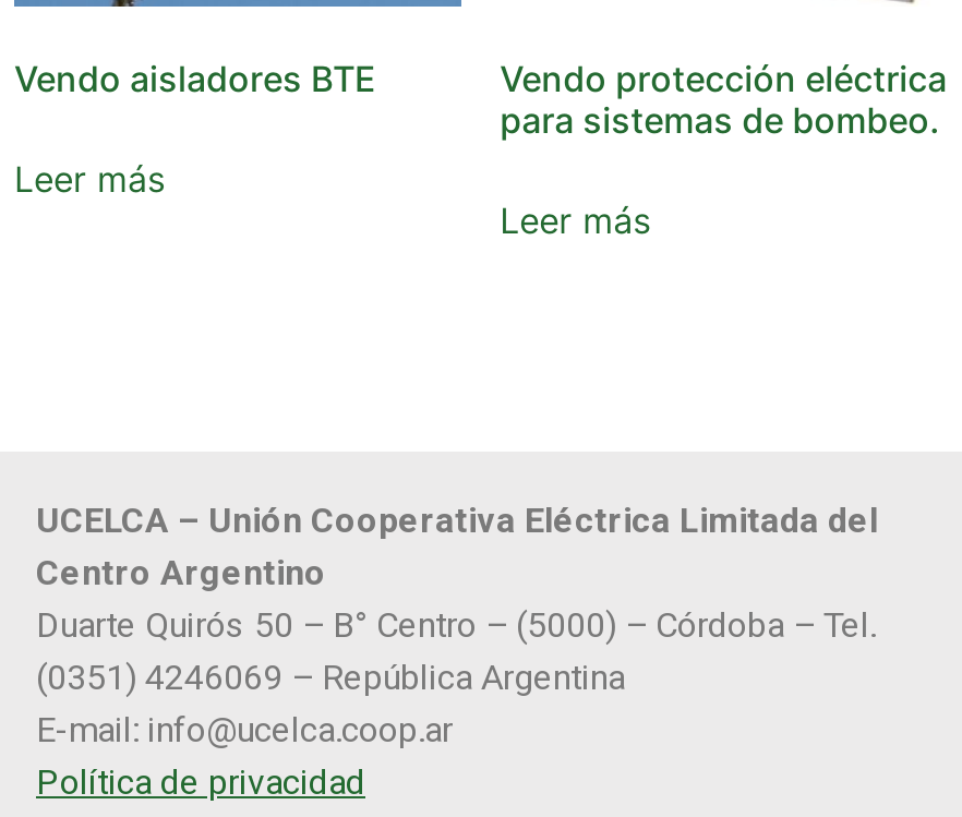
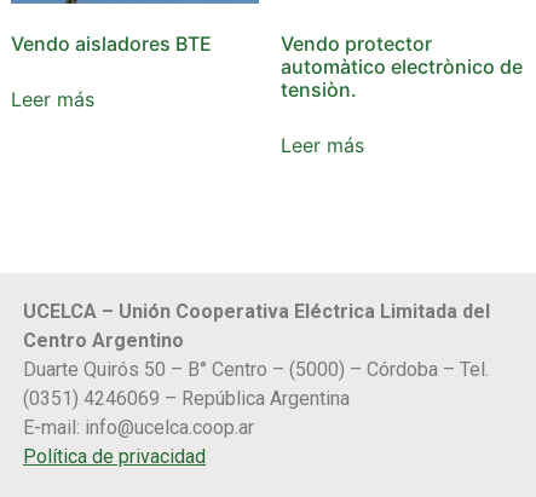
[500,56,947,141] Vendo protección eléctrica | para sistemas de bombeo. -> [280,31,522,101] Vendo protector | automàtico electrònico de | tensiòn.

